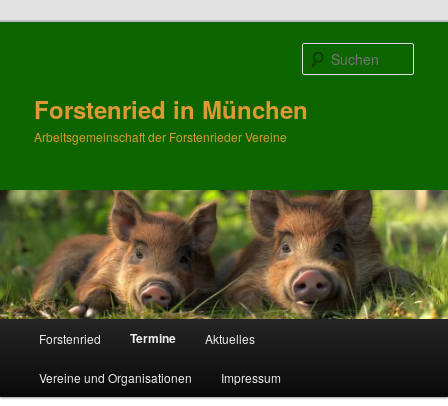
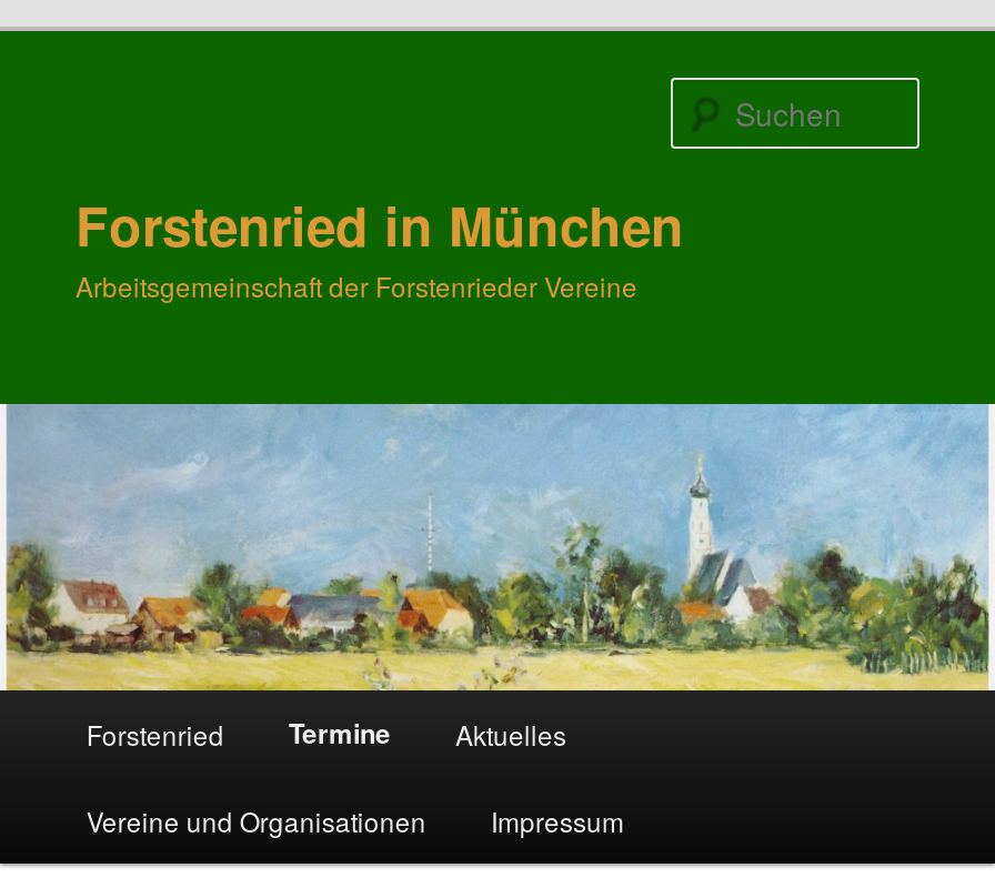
[3,189,445,320] [image] -> [7,402,988,693] [image]

